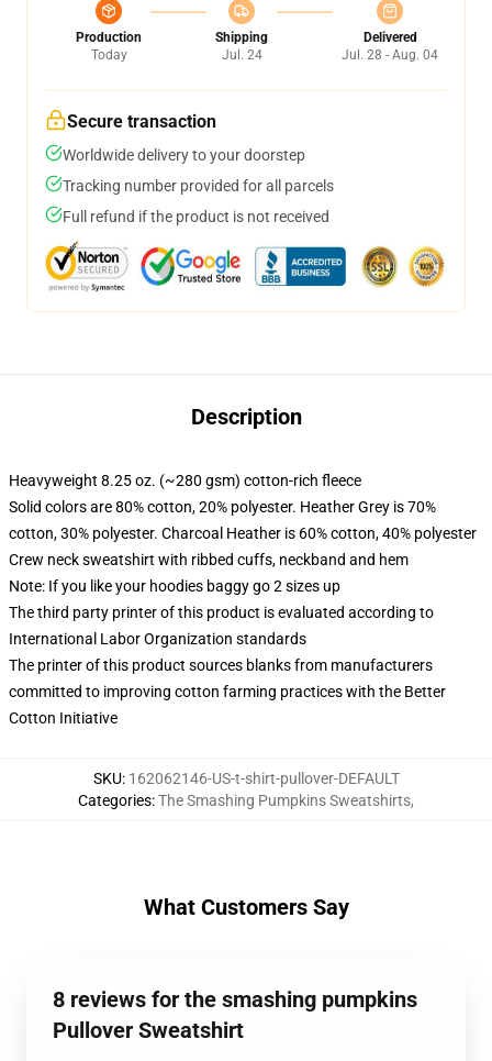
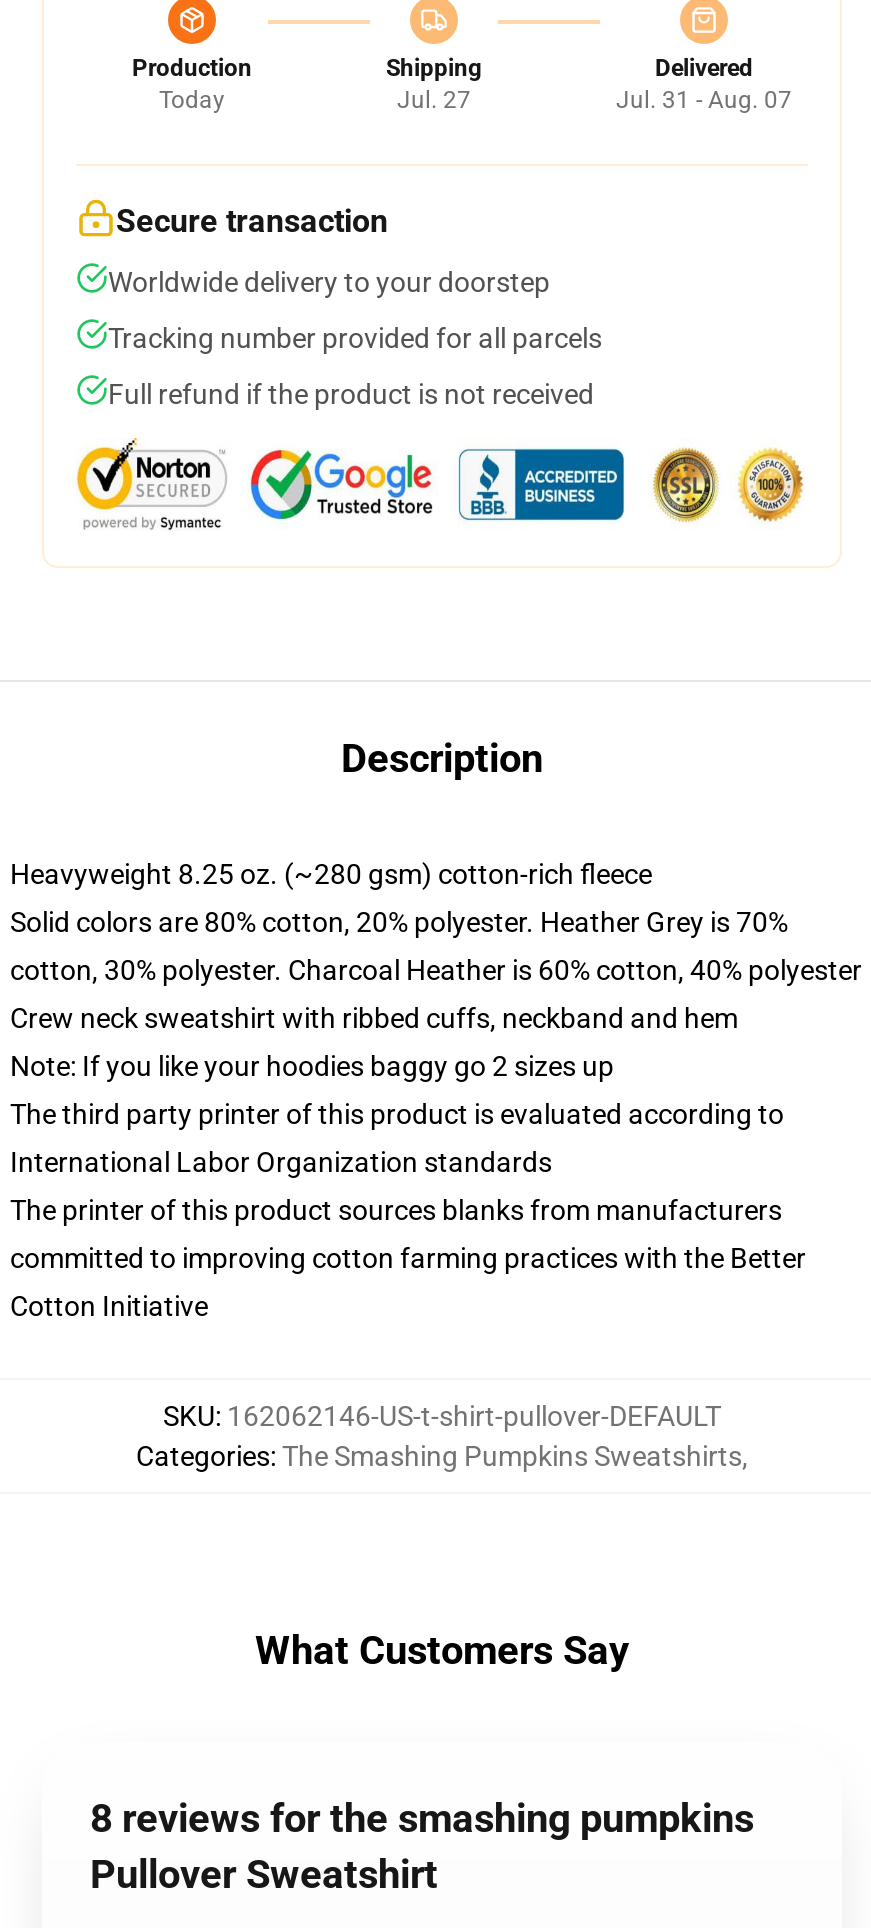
[221,47,262,63] Jul. 24 -> [397,86,471,114] Jul. 27
[342,47,438,63] Jul. 28 - Aug. 04 -> [616,86,792,114] Jul. 31 - Aug. 07

